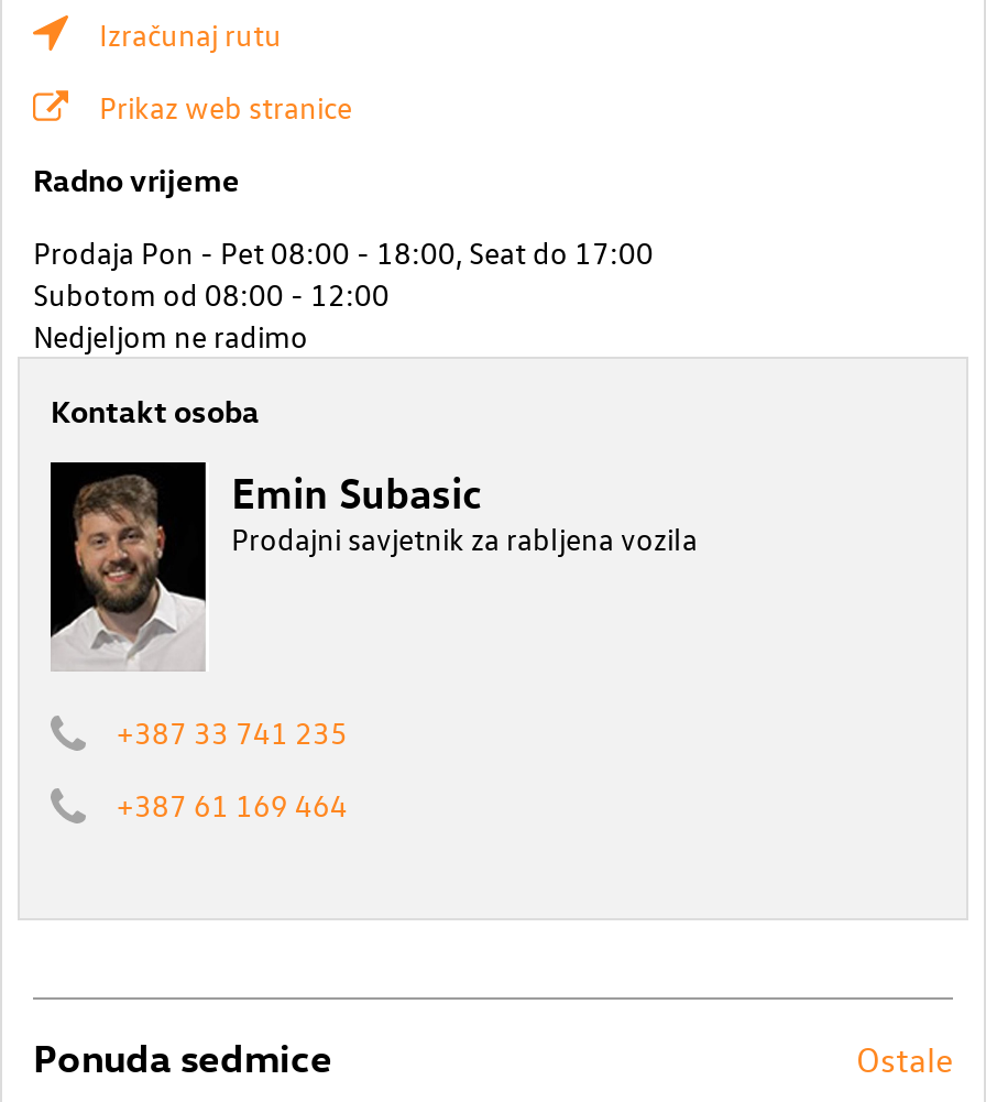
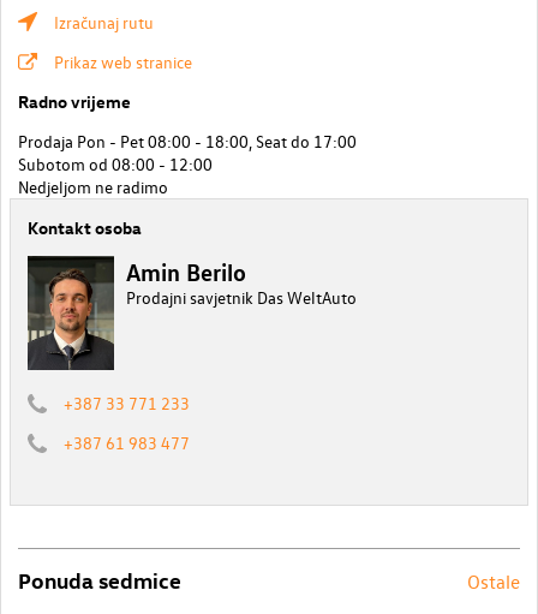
[51,461,698,672] [image] | Emin Subasic | Prodajni savjetnik za rabljena vozila -> [26,255,357,371] [image] | Amin Berilo | Prodajni savjetnik Das WeltAuto
[117,712,348,754] +387 33 741 235 -> [64,392,190,415] +387 33 771 233
[117,785,348,827] +387 61 169 464 -> [64,432,190,455] +387 61 983 477

